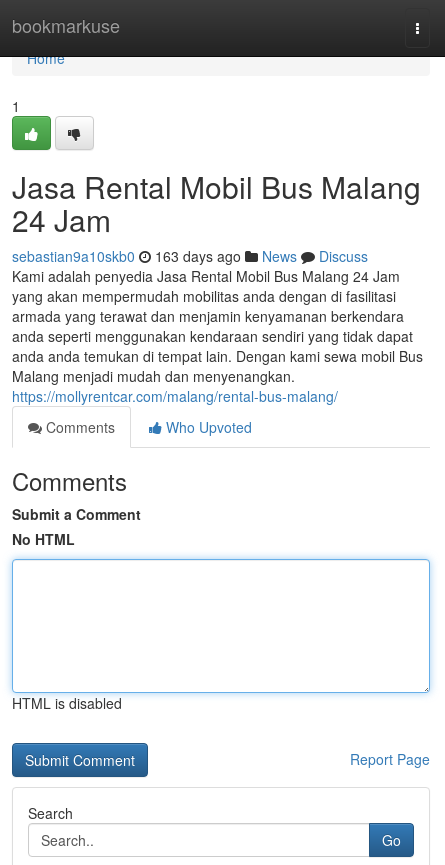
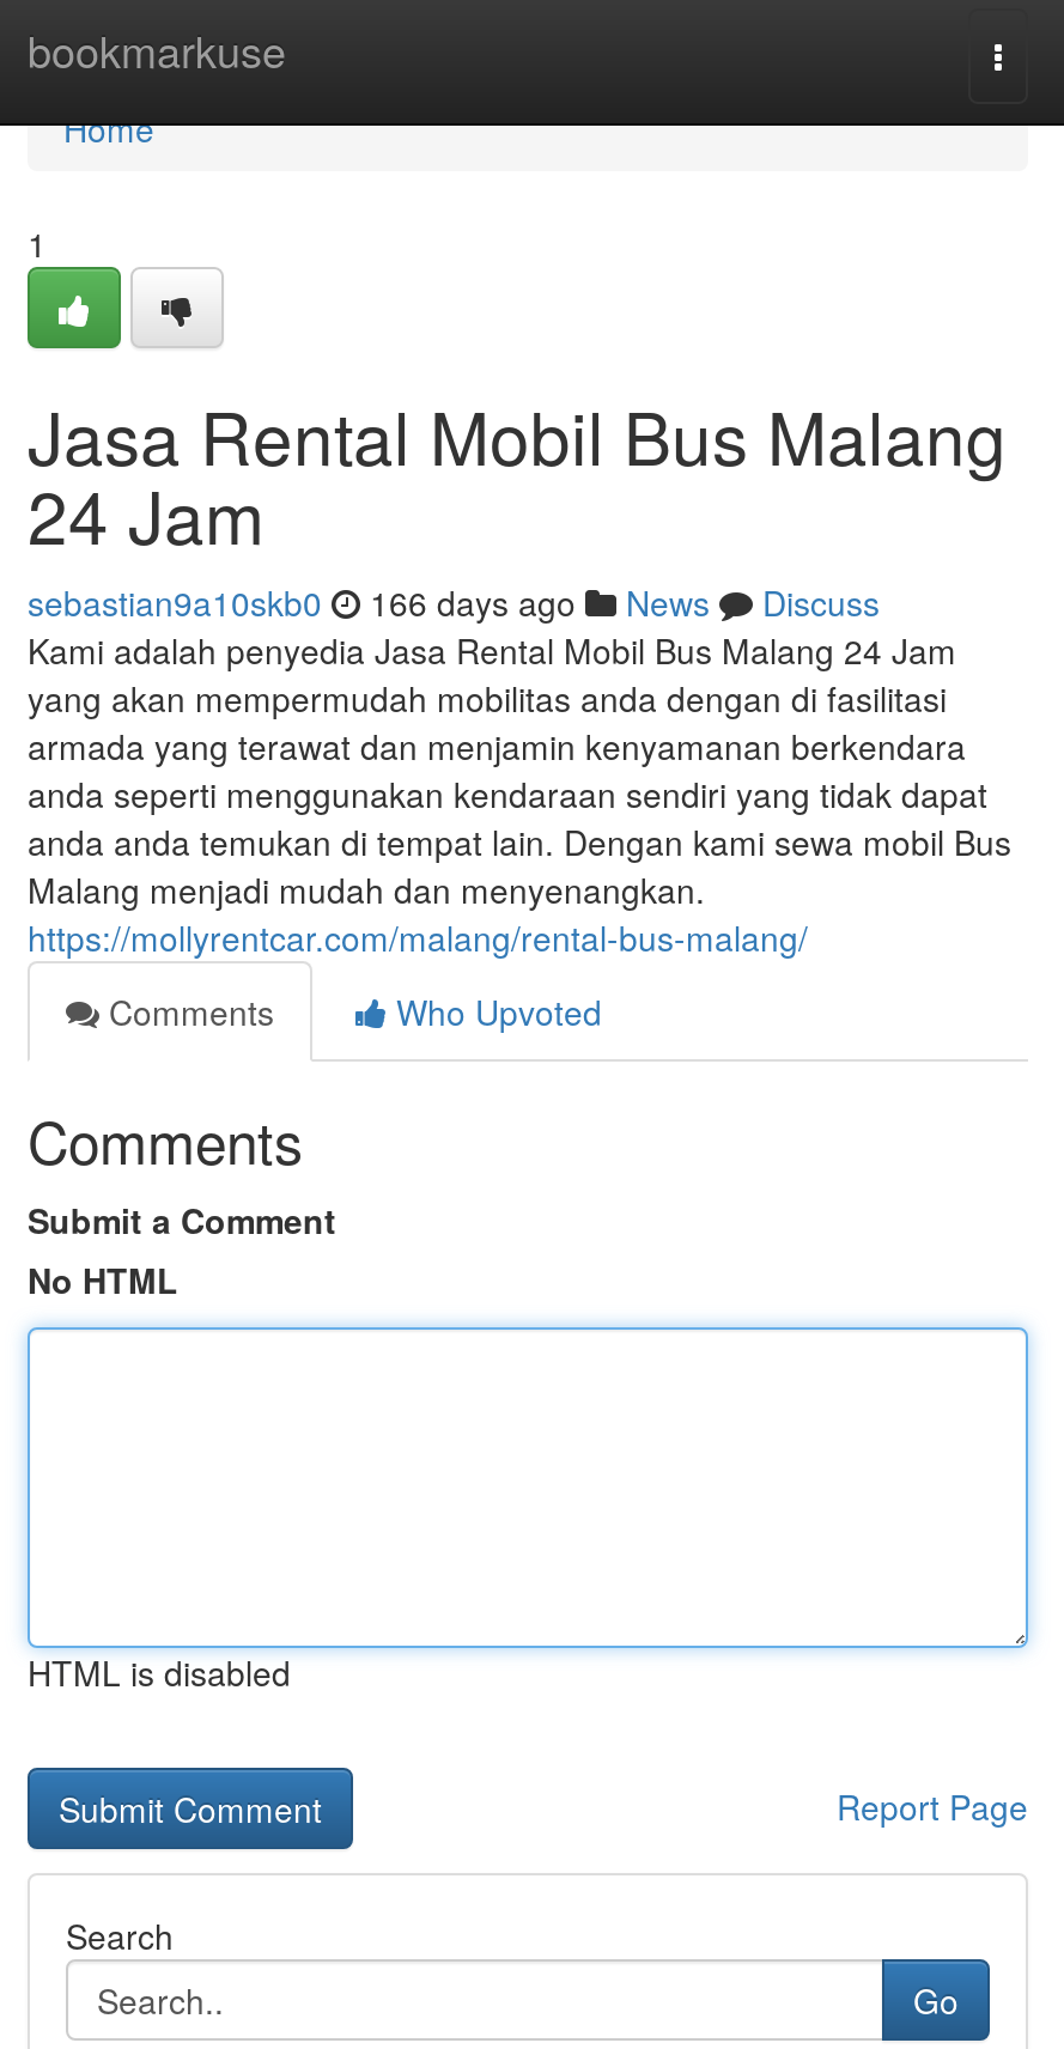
[12,246,368,266] sebastian9a10skb0 163 days ago News Discuss -> [28,578,880,626] sebastian9a10skb0 166 days ago News Discuss

